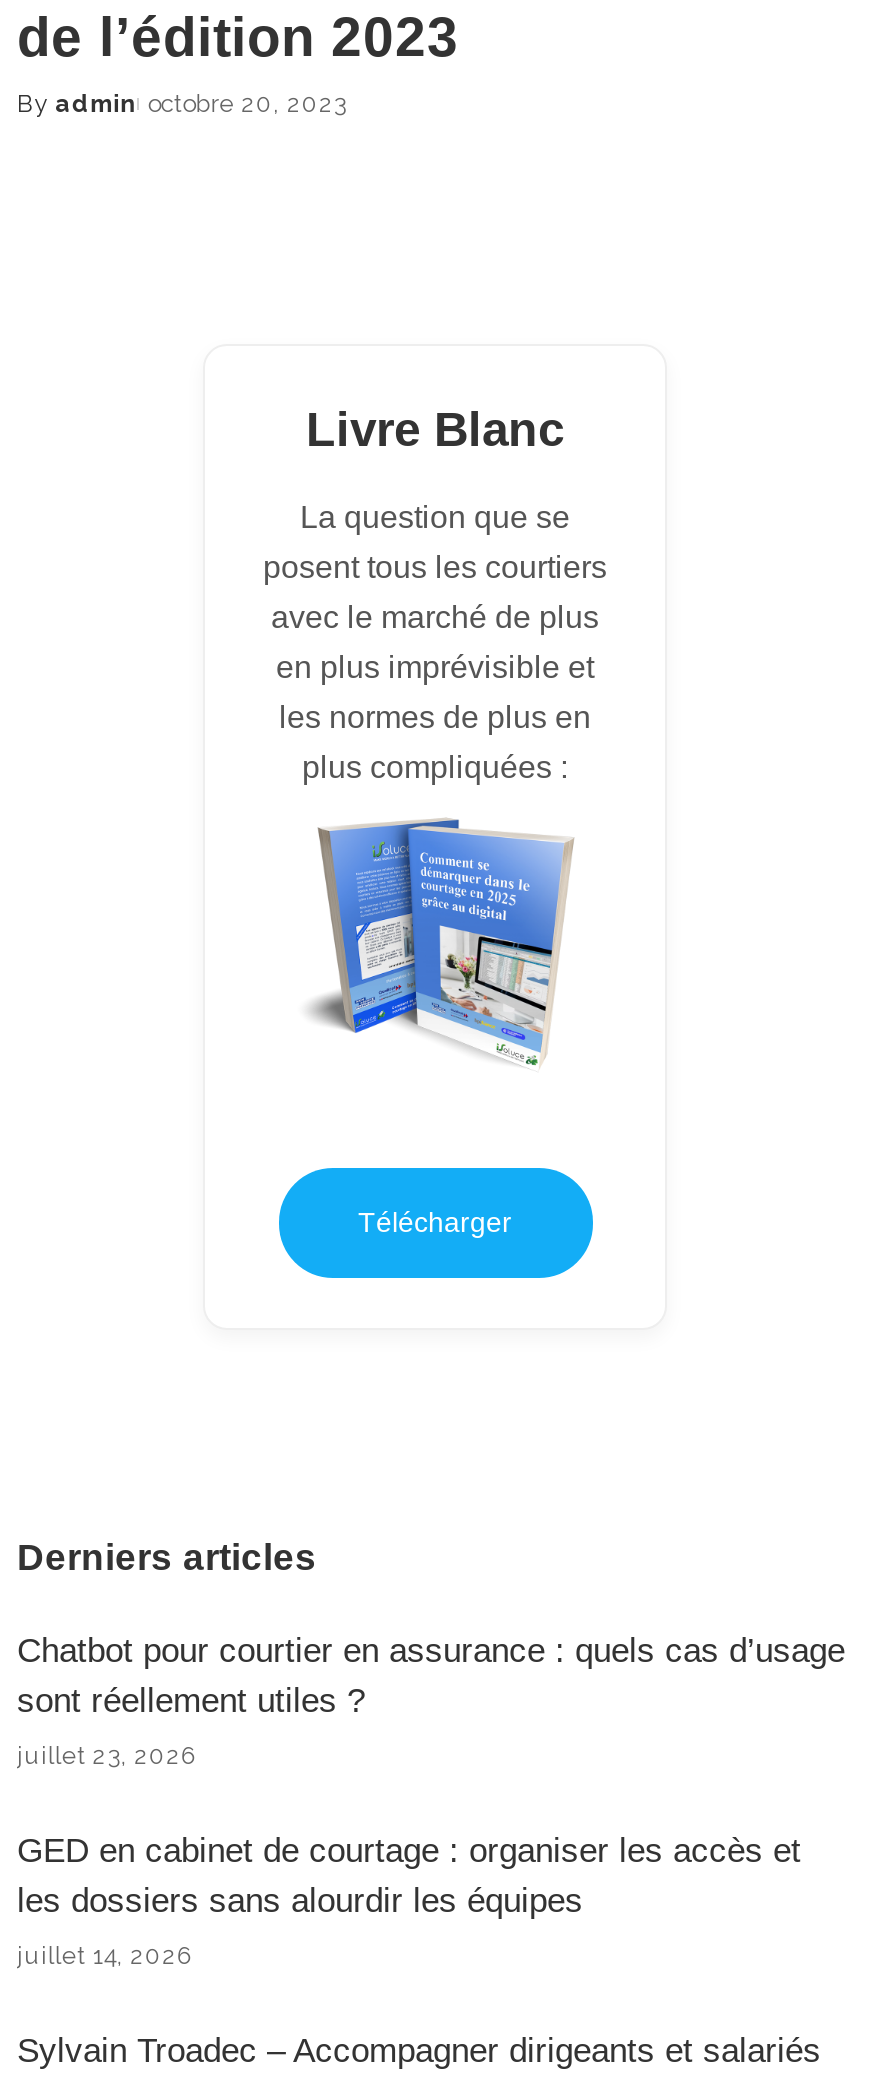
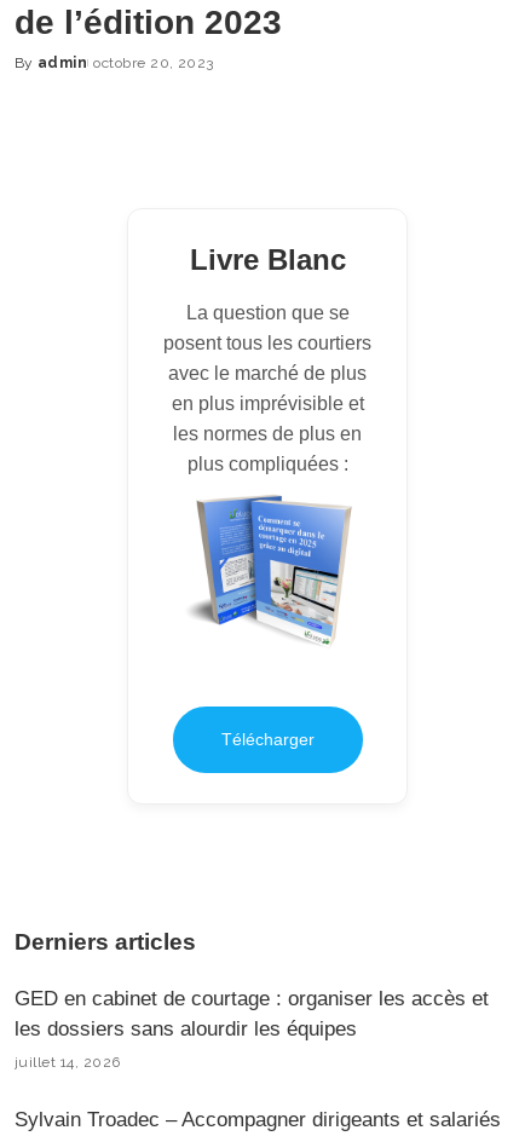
[17,1632,845,1770] Chatbot pour courtier en assurance : quels cas d’usage | sont réellement utiles ? | juillet 23, 2026 -> none

